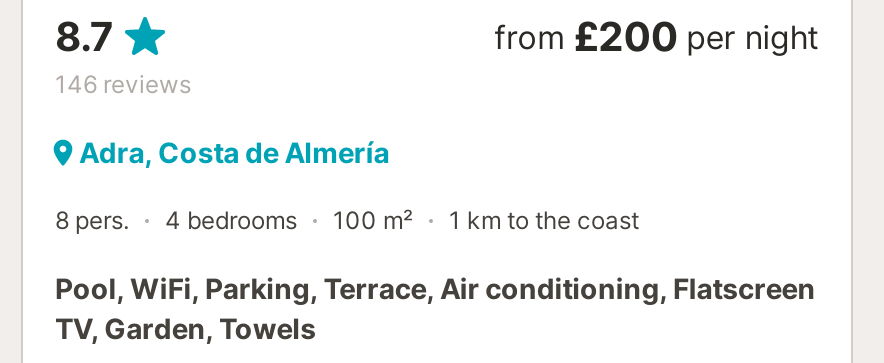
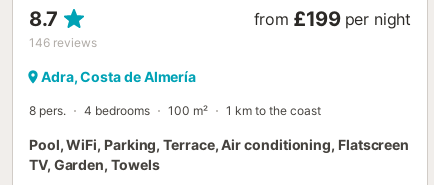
[494,13,819,61] from £200 per night -> [254,7,411,31] from £199 per night

